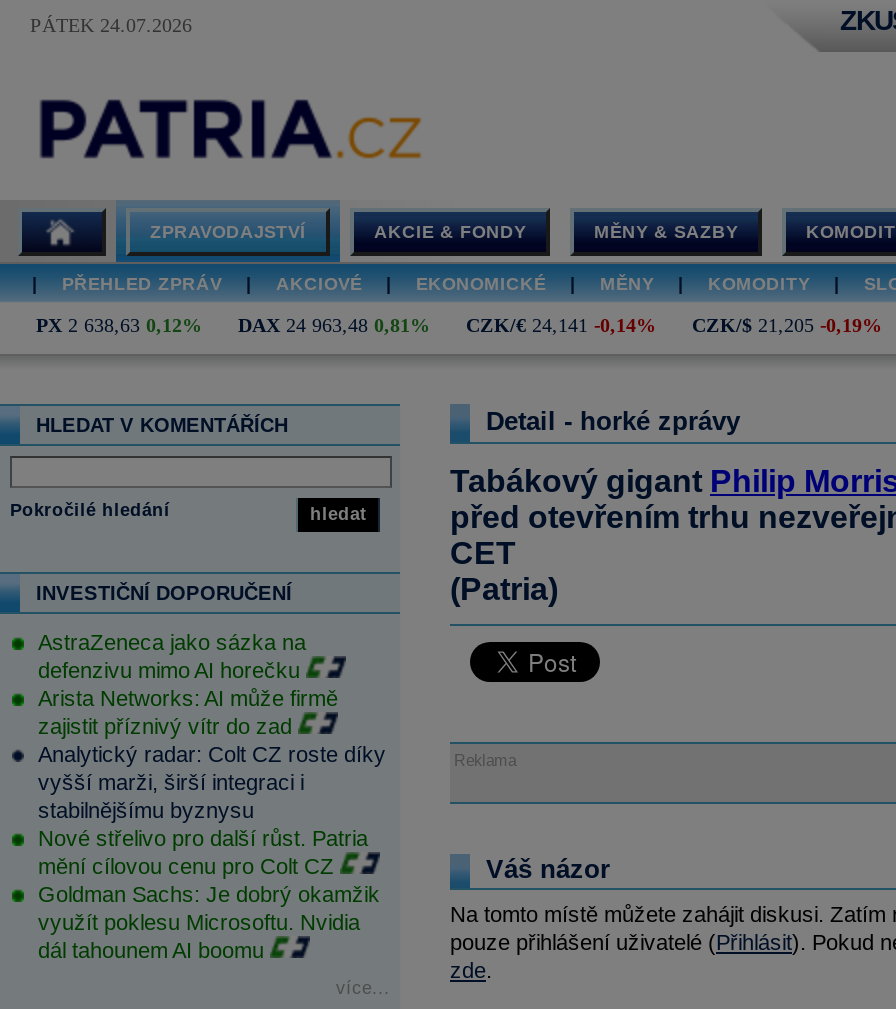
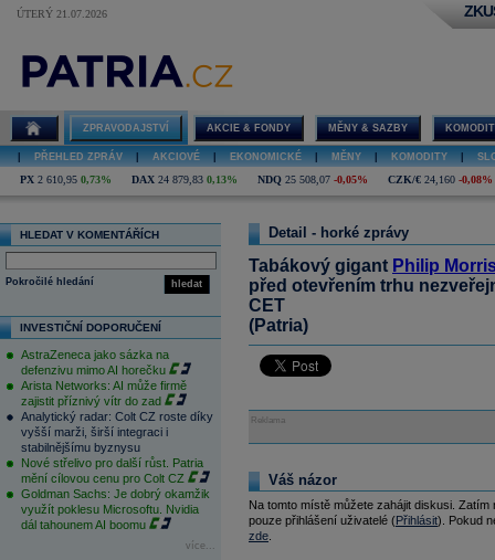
[30,14,192,36] PÁTEK 24.07.2026 -> [17,8,107,20] ÚTERÝ 21.07.2026
[36,314,882,336] PX 2 638,63 0,12% | DAX 24 963,48 0,81% | CZK/€ 24,141 -0,14% | CZK/$ 21,205 -0,19% -> [20,173,493,186] PX 2 610,95 0,73% | DAX 24 879,83 0,13% | NDQ 25 508,07 -0,05% | CZK/€ 24,160 -0,08%

